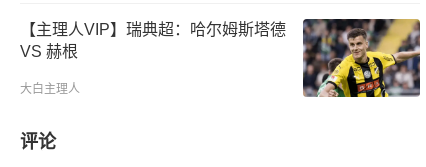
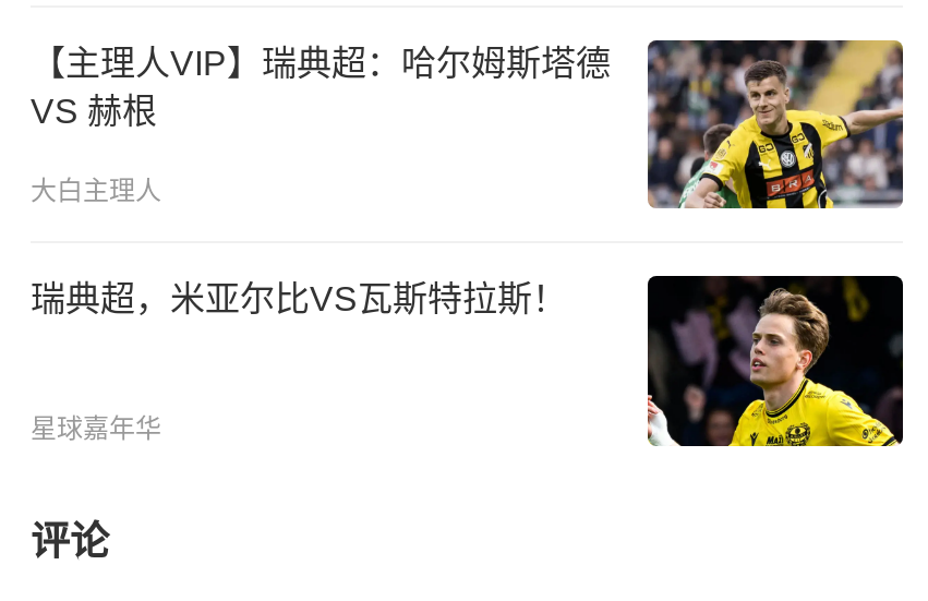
none -> [31,274,905,448] [image] | 瑞典超，米亚尔比VS瓦斯特拉斯！
none -> [31,413,161,443] 星球嘉年华

